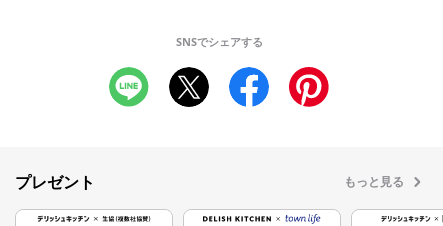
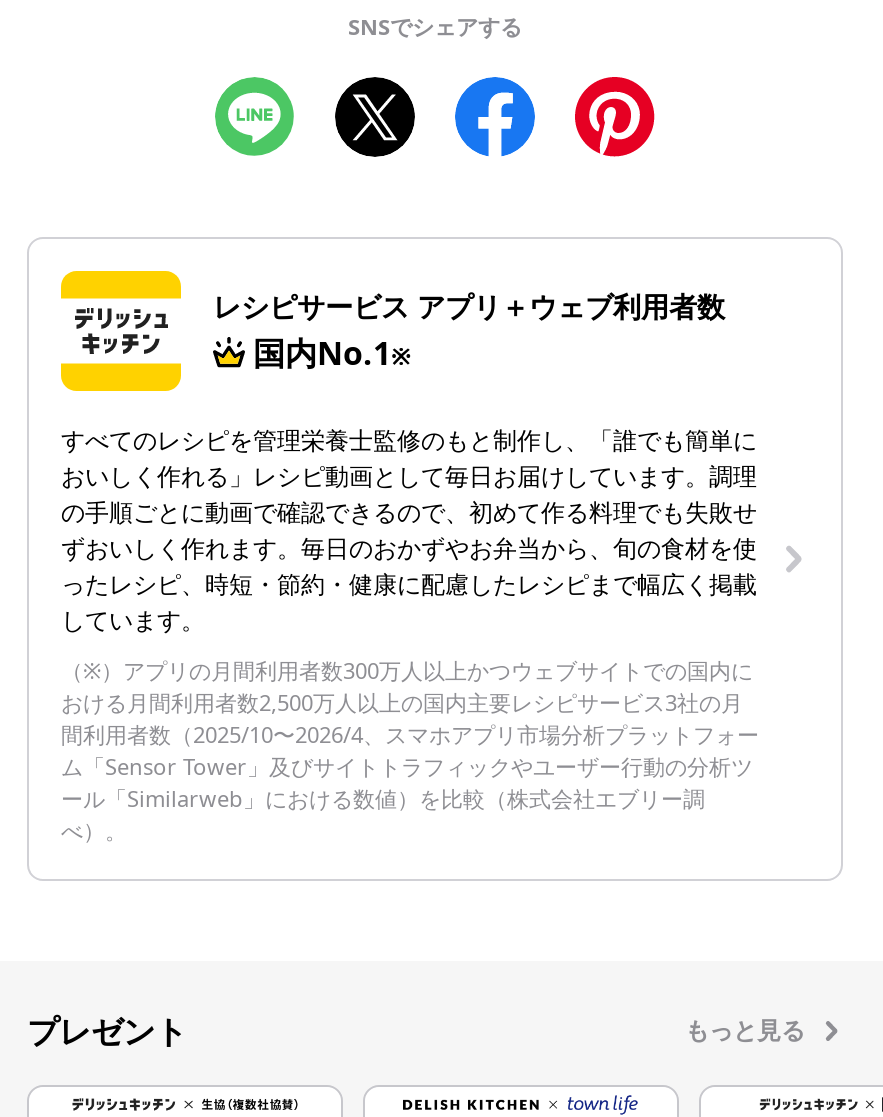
none -> [59,269,759,844] [image] | レシピサービス アプリ＋ウェブ利用者数 | 国内No.1※ | すべてのレシピを管理栄養士監修のもと制作し、「誰でも簡単に | おいしく作れる」レシピ動画として毎日お届けしています。調理 | の手順ごとに動画で確認できるので、初めて作る料理でも失敗せ | ずおいしく作れます。毎日のおかずやお弁当から、旬の食材を使 | ったレシピ、時短・節約・健康に配慮したレシピまで幅広く掲載 | しています。 | （※）アプリの月間利用者数300万人以上かつウェブサイトでの国内に | おける月間利用者数2,500万人以上の国内主要レシピサービス3社の月 | 間利用者数（2025/10〜2026/4、スマホアプリ市場分析プラットフォー | ム「Sensor Tower」及びサイトトラフィックやユーザー行動の分析ツ | ール「Similarweb」における数値）を比較（株式会社エブリー調 | べ）。

